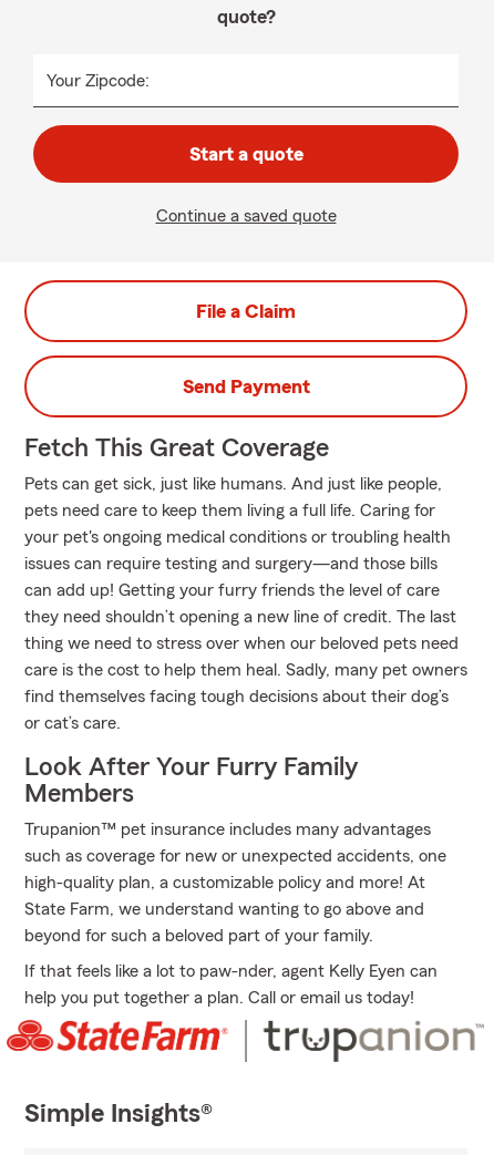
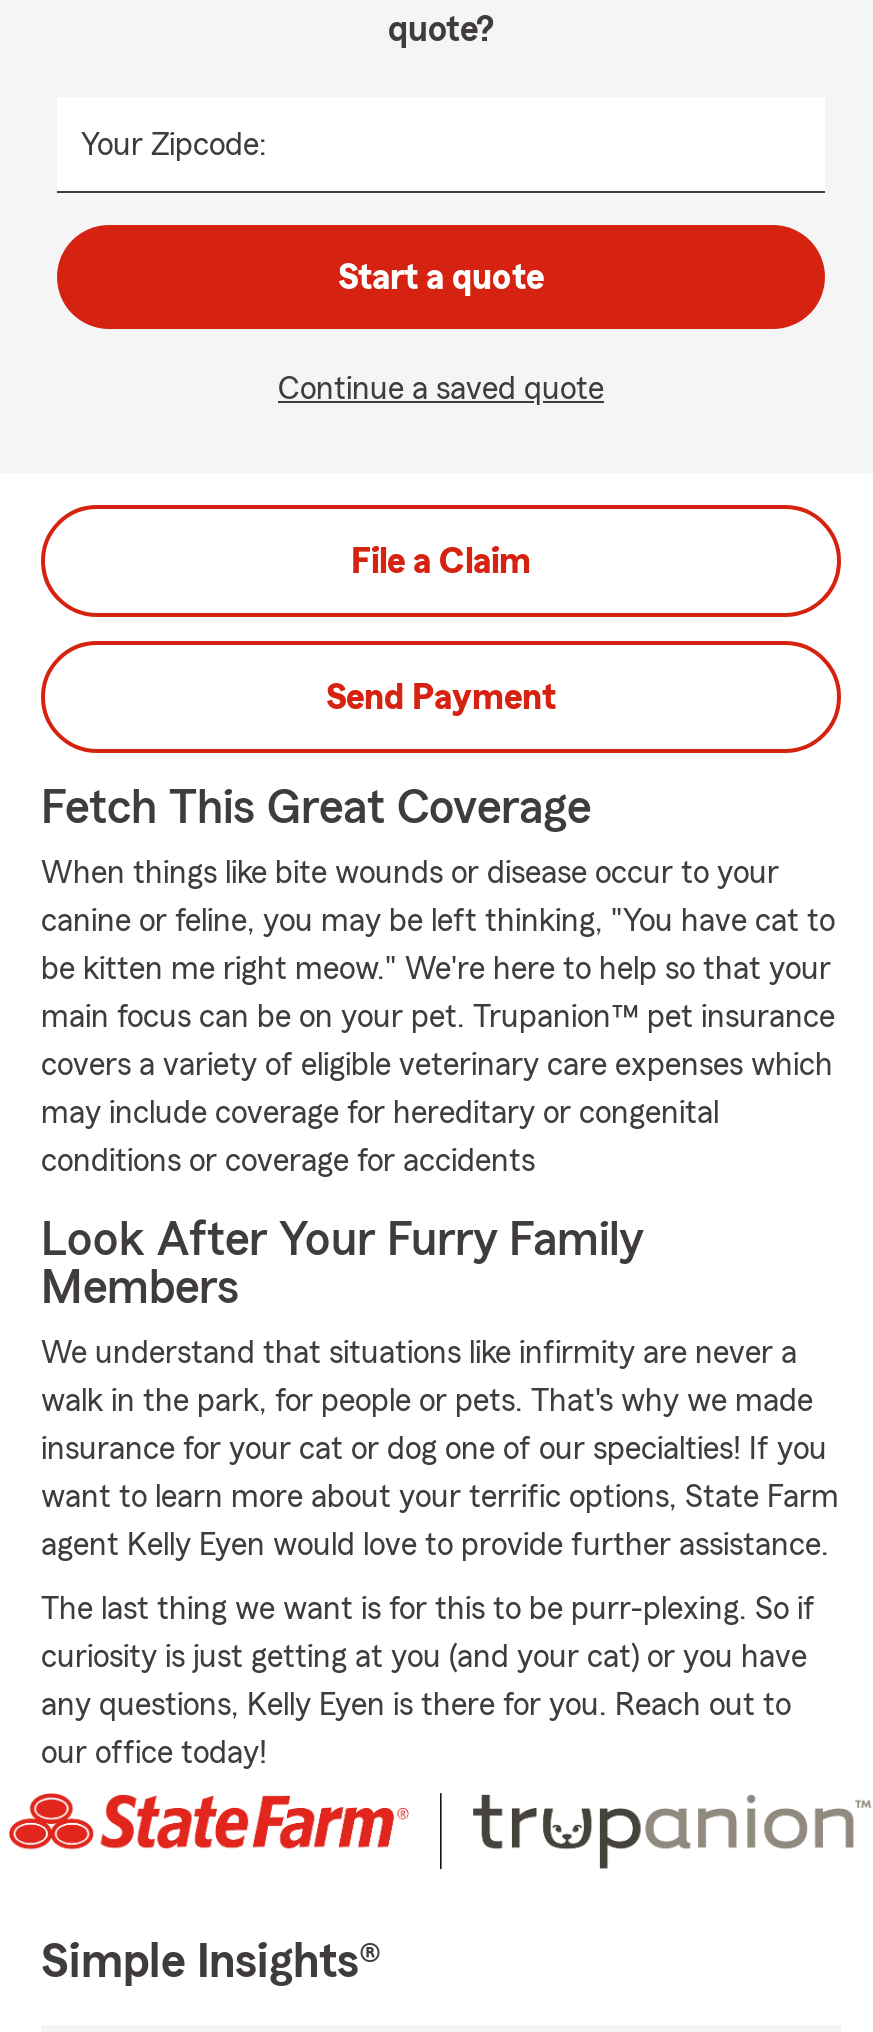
[24,475,467,732] Pets can get sick, just like humans. And just like people, | pets need care to keep them living a full life. Caring for | your pet's ongoing medical conditions or troubling health | issues can require testing and surgery—and those bills | can add up! Getting your furry friends the level of care | they need shouldn’t opening a new line of credit. The last | thing we need to stress over when our beloved pets need | care is the cost to help them heal. Sadly, many pet owners | find themselves facing tough decisions about their dog’s | or cat’s care. -> [41,857,835,1177] When things like bite wounds or disease occur to your | canine or feline, you may be left thinking, "You have cat to | be kitten me right meow." We're here to help so that your | main focus can be on your pet. Trupanion™ pet insurance | covers a variety of eligible veterinary care expenses which | may include coverage for hereditary or congenital | conditions or coverage for accidents
moved [24,754,358,807] -> [41,1217,643,1313]: Look After Your Furry Family | Members
[24,821,446,1007] Trupanion™ pet insurance includes many advantages | such as coverage for new or unexpected accidents, one | high-quality plan, a customizable policy and more! At | State Farm, we understand wanting to go above and | beyond for such a beloved part of your family. | If that feels like a lot to paw-nder, agent Kelly Eyen can | help you put together a plan. Call or email us today! -> [41,1337,839,1769] We understand that situations like infirmity are never a | walk in the park, for people or pets. That's why we made | insurance for your cat or dog one of our specialties! If you | want to learn more about your terrific options, State Farm | agent Kelly Eyen would love to provide further assistance. | The last thing we want is for this to be purr-plexing. So if | curiosity is just getting at you (and your cat) or you have | any questions, Kelly Eyen is there for you. Reach out to | our office today!

